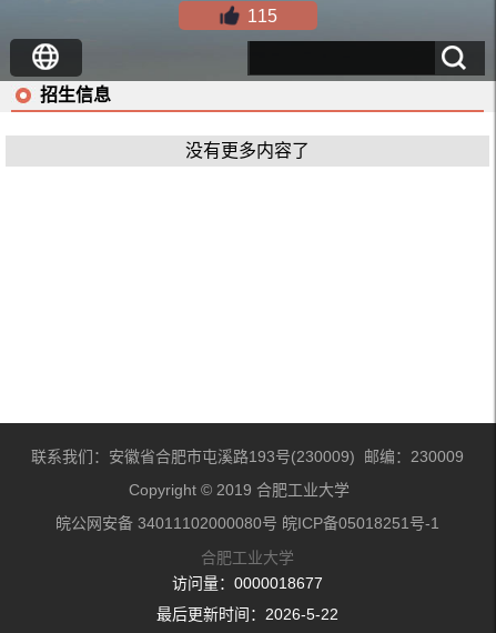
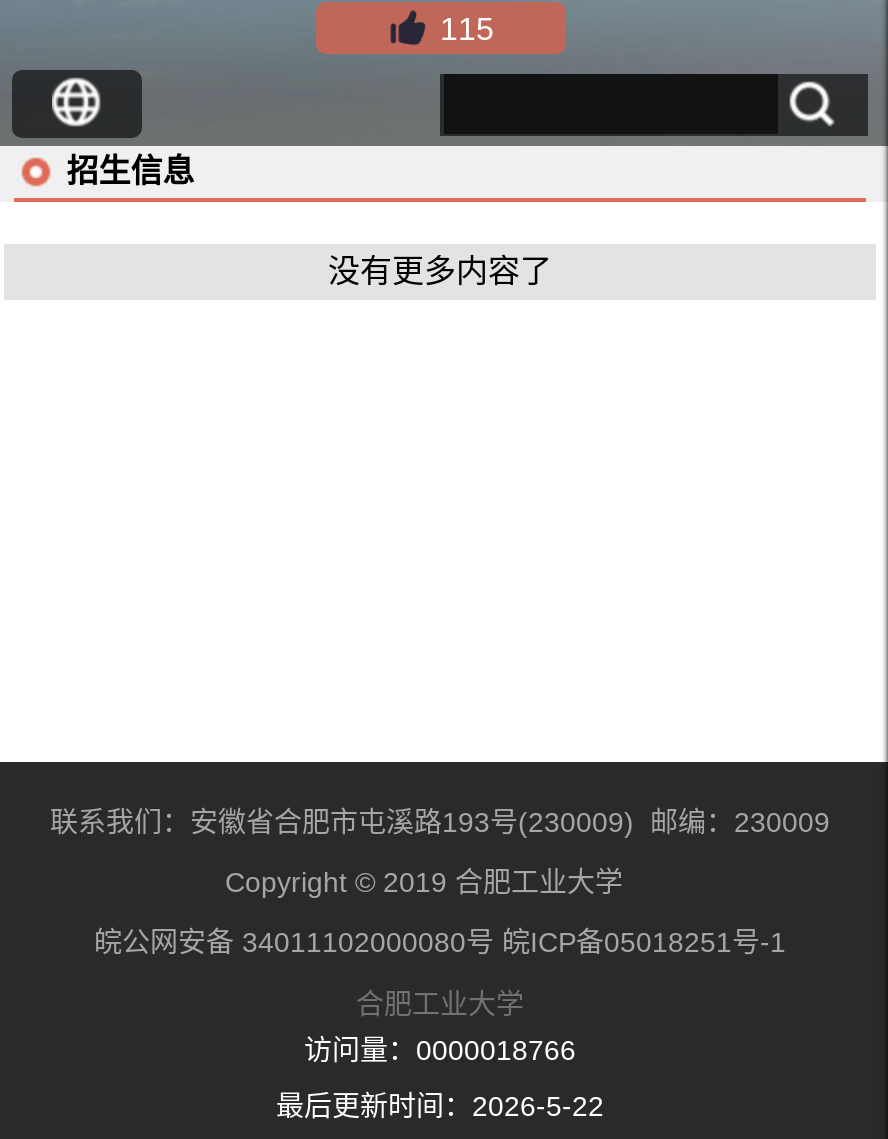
[172,574,323,592] 访问量：0000018677 -> [304,1034,576,1066] 访问量：0000018766

